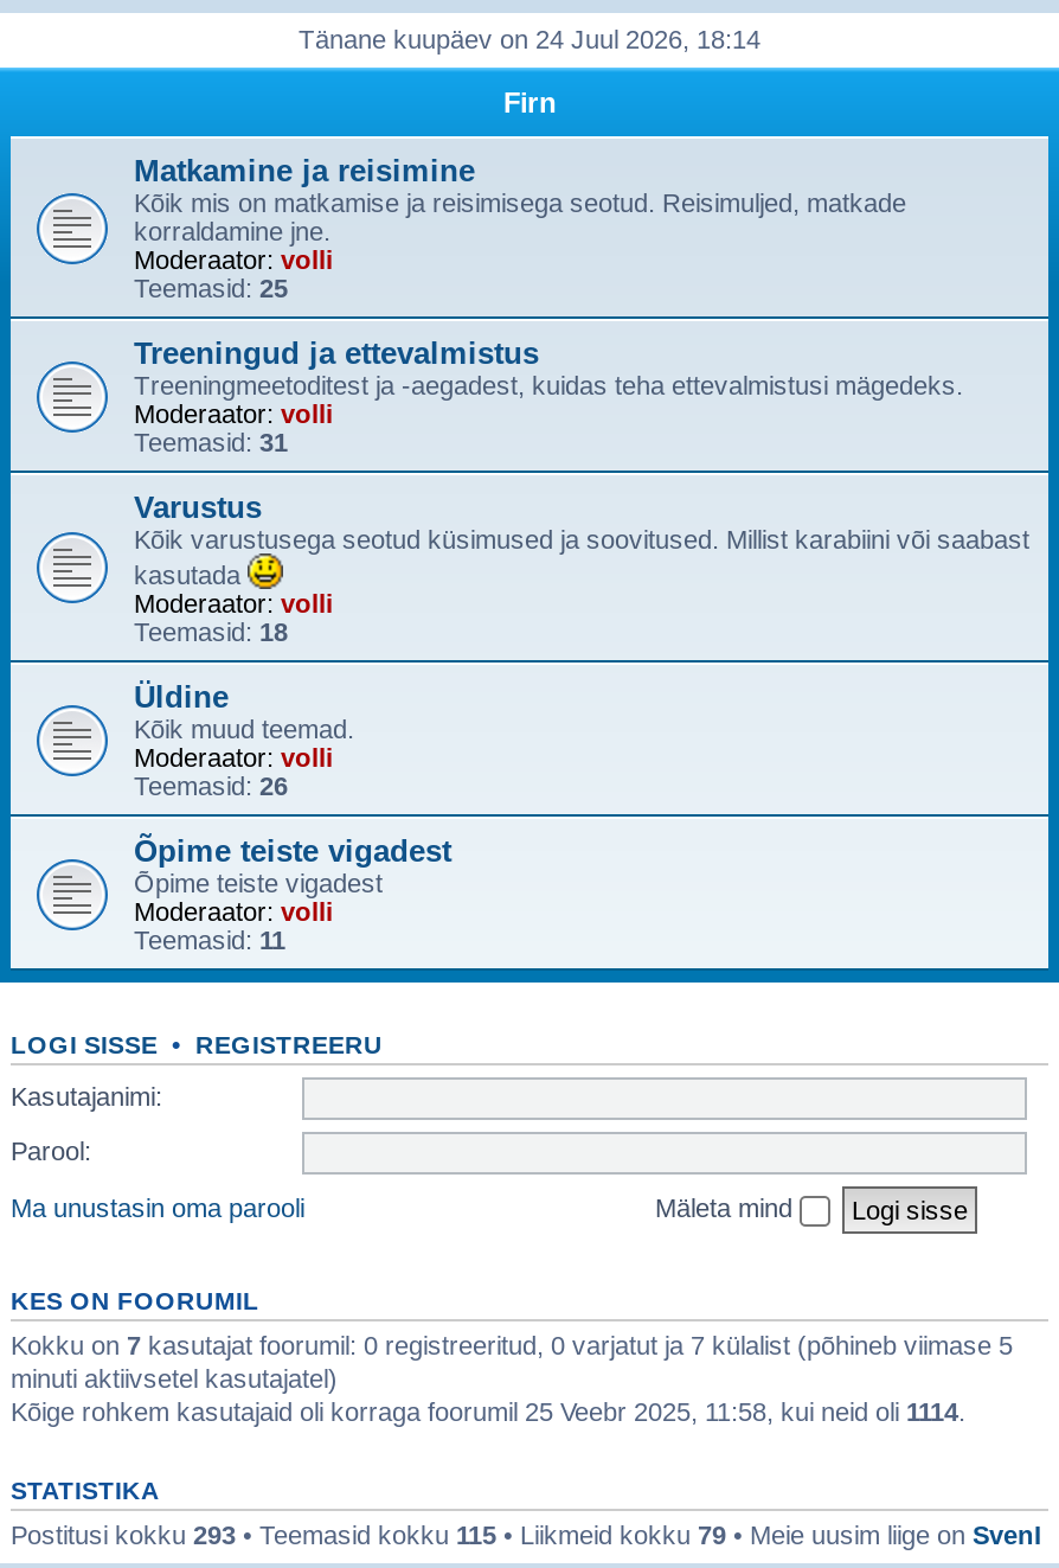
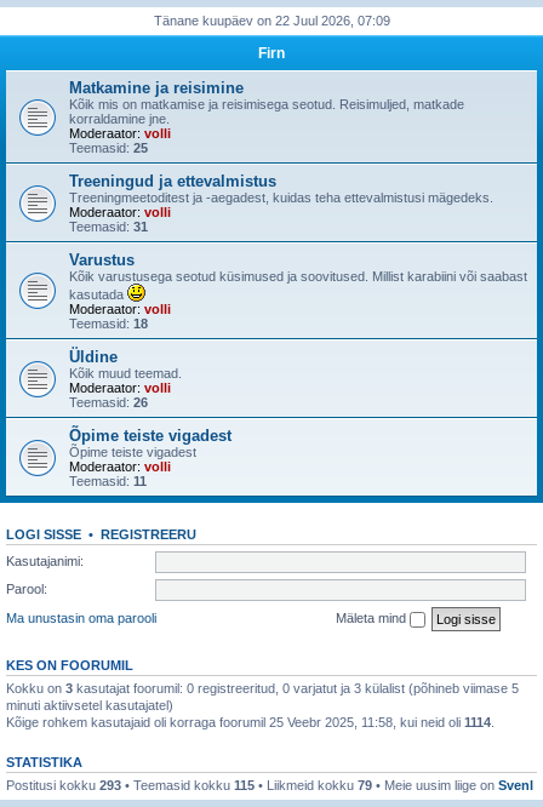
[299,25,760,53] Tänane kuupäev on 24 Juul 2026, 18:14 -> [153,13,390,28] Tänane kuupäev on 22 Juul 2026, 07:09
[11,1330,1013,1358] Kokku on 7 kasutajat foorumil: 0 registreeritud, 0 varjatut ja 7 külalist (põhineb viimase 5 -> [6,680,519,695] Kokku on 3 kasutajat foorumil: 0 registreeritud, 0 varjatut ja 3 külalist (põhineb viimase 5

